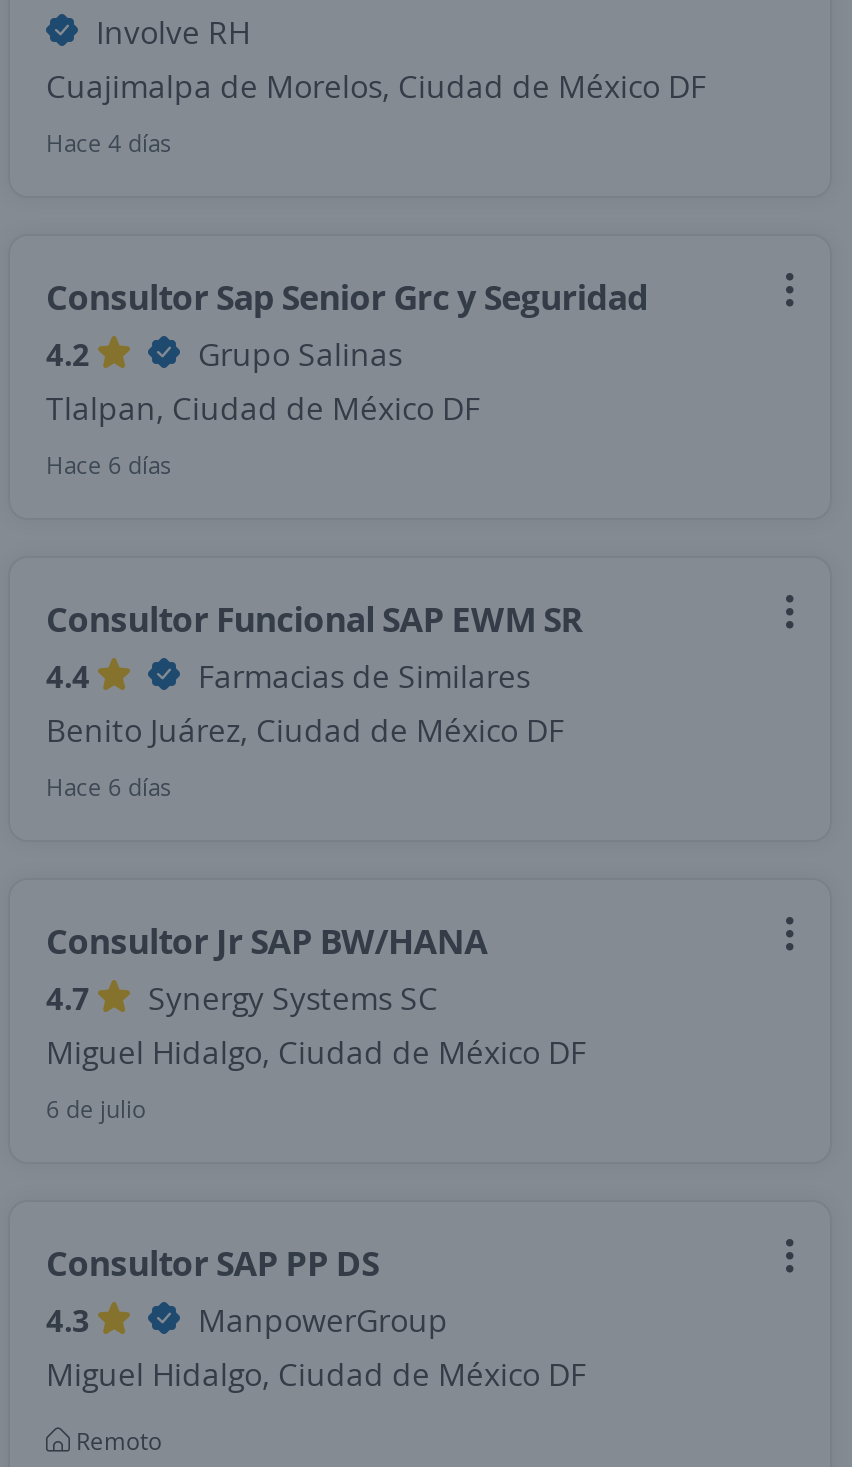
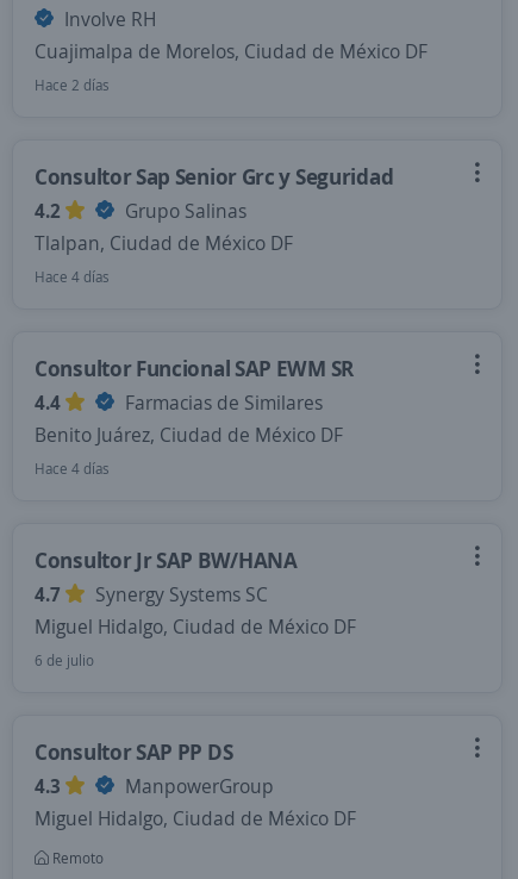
[46,126,172,160] Hace 4 días -> [35,75,110,95] Hace 2 días
[46,448,172,482] Hace 6 días -> [35,267,110,287] Hace 4 días
[46,770,172,804] Hace 6 días -> [35,459,110,479] Hace 4 días

